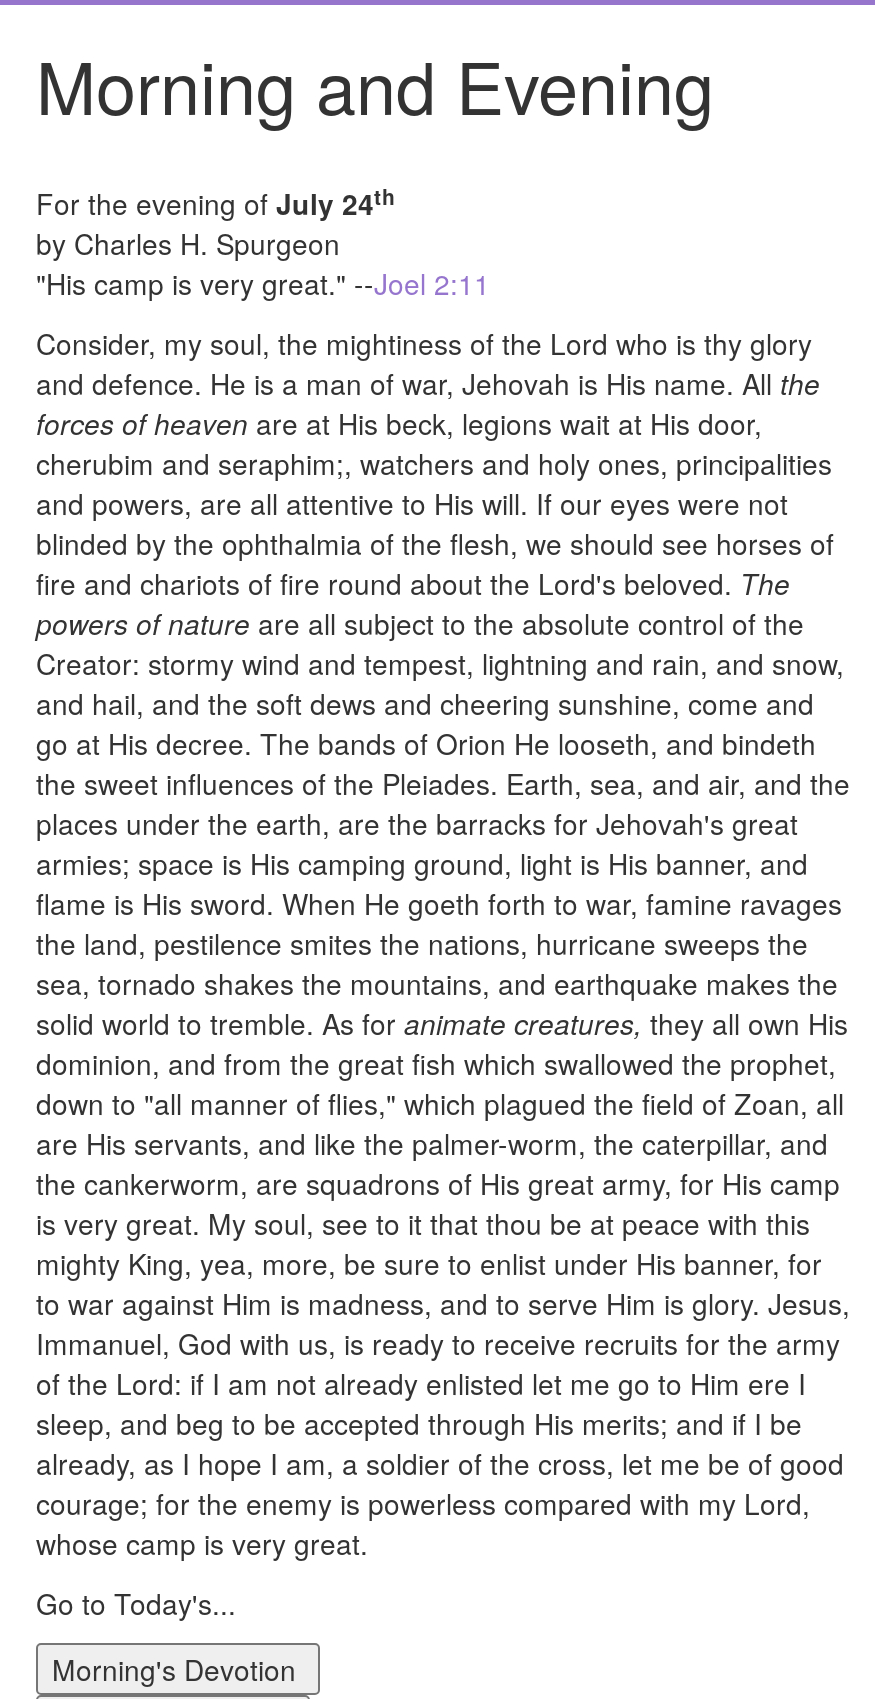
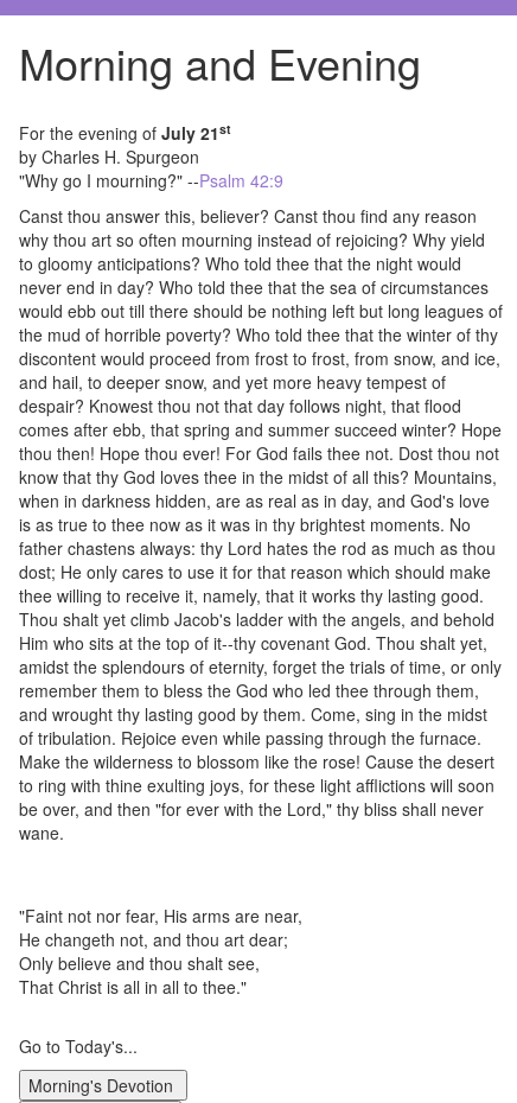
[36,181,394,223] For the evening of July 24th -> [19,120,231,145] For the evening of July 21st
[36,263,850,1563] "His camp is very great." --Joel 2:11 | Consider, my soul, the mightiness of the Lord who is thy glory | and defence. He is a man of war, Jehovah is His name. All the | forces of heaven are at His beck, legions wait at His door, | cherubim and seraphim;, watchers and holy ones, principalities | and powers, are all attentive to His will. If our eyes were not | blinded by the ophthalmia of the flesh, we should see horses of | fire and chariots of fire round about the Lord's beloved. The | powers of nature are all subject to the absolute control of the | Creator: stormy wind and tempest, lightning and rain, and snow, | and hail, and the soft dews and cheering sunshine, come and | go at His decree. The bands of Orion He looseth, and bindeth | the sweet influences of the Pleiades. Earth, sea, and air, and the | places under the earth, are the barracks for Jehovah's great | armies; space is His camping ground, light is His banner, and | flame is His sword. When He goeth forth to war, famine ravages | the land, pestilence smites the nations, hurricane sweeps the | sea, tornado shakes the mountains, and earthquake makes the | solid world to tremble. As for animate creatures, they all own His | dominion, and from the great fish which swallowed the prophet, | down to "all manner of flies," which plagued the field of Zoan, all | are His servants, and like the palmer-worm, the caterpillar, and | the cankerworm, are squadrons of His great army, for His camp | is very great. My soul, see to it that thou be at peace with this | mighty King, yea, more, be sure to enlist under His banner, for | to war against Him is madness, and to serve Him is glory. Jesus, | Immanuel, God with us, is ready to receive recruits for the army | of the Lord: if I am not already enlisted let me go to Him ere I | sleep, and beg to be accepted through His merits; and if I be | already, as I hope I am, a soldier of the cross, let me be of good | courage; for the enemy is powerless compared with my Lord, | whose camp is very great. -> [19,168,503,999] "Why go I mourning?" --Psalm 42:9 | Canst thou answer this, believer? Canst thou find any reason | why thou art so often mourning instead of rejoicing? Why yield | to gloomy anticipations? Who told thee that the night would | never end in day? Who told thee that the sea of circumstances | would ebb out till there should be nothing left but long leagues of | the mud of horrible poverty? Who told thee that the winter of thy | discontent would proceed from frost to frost, from snow, and ice, | and hail, to deeper snow, and yet more heavy tempest of | despair? Knowest thou not that day follows night, that flood | comes after ebb, that spring and summer succeed winter? Hope | thou then! Hope thou ever! For God fails thee not. Dost thou not | know that thy God loves thee in the midst of all this? Mountains, | when in darkness hidden, are as real as in day, and God's love | is as true to thee now as it was in thy brightest moments. No | father chastens always: thy Lord hates the rod as much as thou | dost; He only cares to use it for that reason which should make | thee willing to receive it, namely, that it works thy lasting good. | Thou shalt yet climb Jacob's ladder with the angels, and behold | Him who sits at the top of it--thy covenant God. Thou shalt yet, | amidst the splendours of eternity, forget the trials of time, or only | remember them to bless the God who led thee through them, | and wrought thy lasting good by them. Come, sing in the midst | of tribulation. Rejoice even while passing through the furnace. | Make the wilderness to blossom like the rose! Cause the desert | to ring with thine exulting joys, for these light afflictions will soon | be over, and then "for ever with the Lord," thy bliss shall never | wane. | "Faint not nor fear, His arms are near, | He changeth not, and thou art dear; | Only believe and thou shalt see, | That Christ is all in all to thee."

